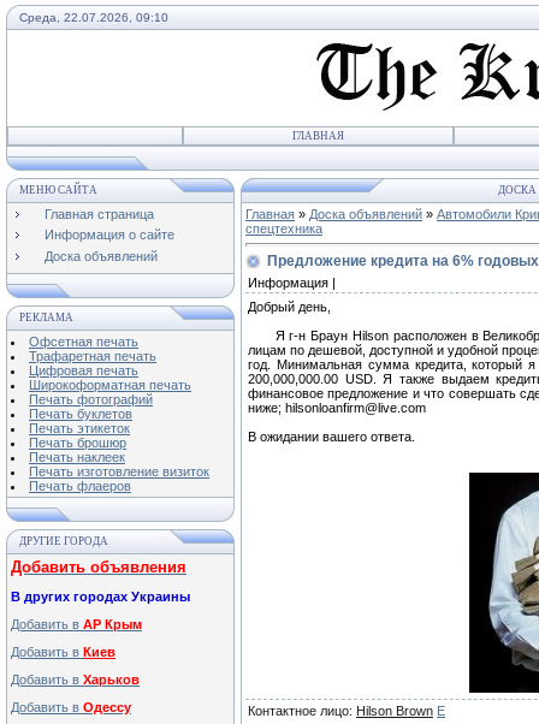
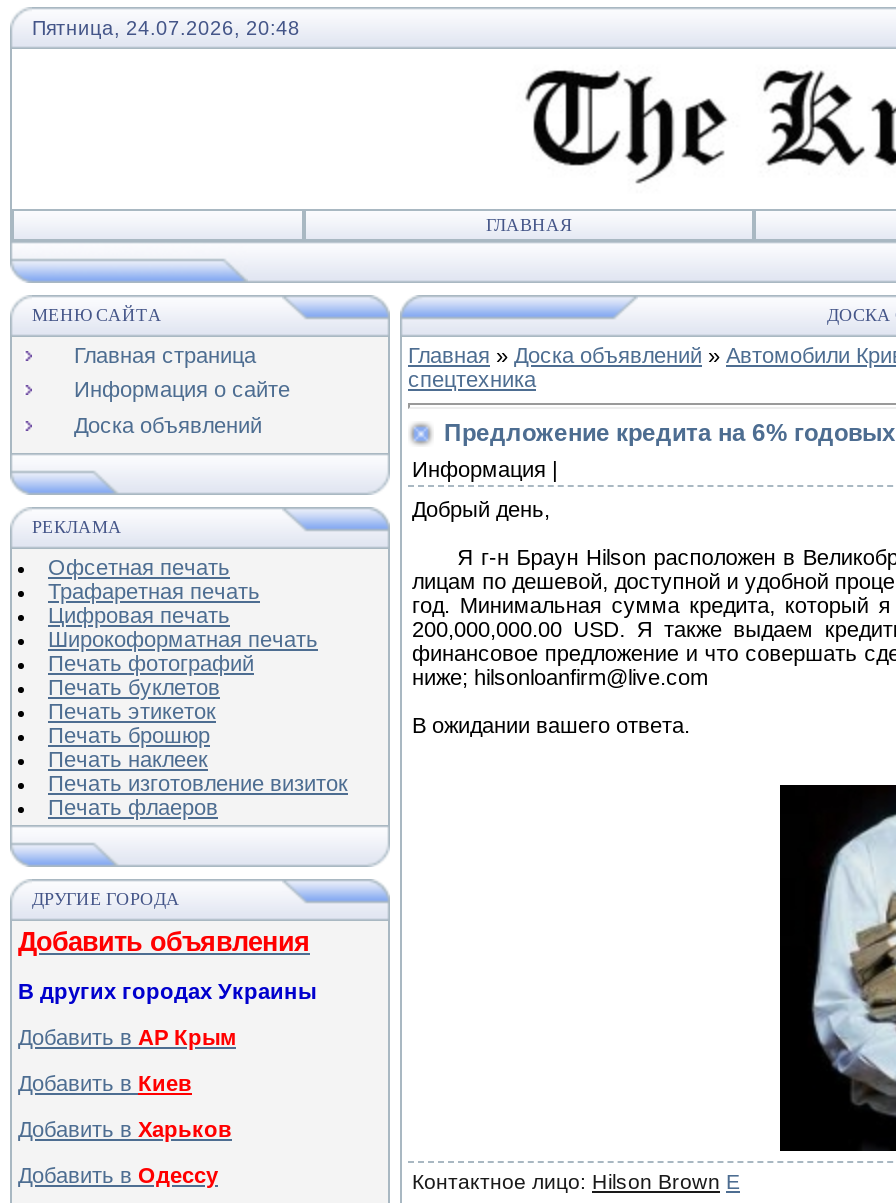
[19,11,168,24] Среда, 22.07.2026, 09:10 -> [32,17,300,39] Пятница, 24.07.2026, 20:48

